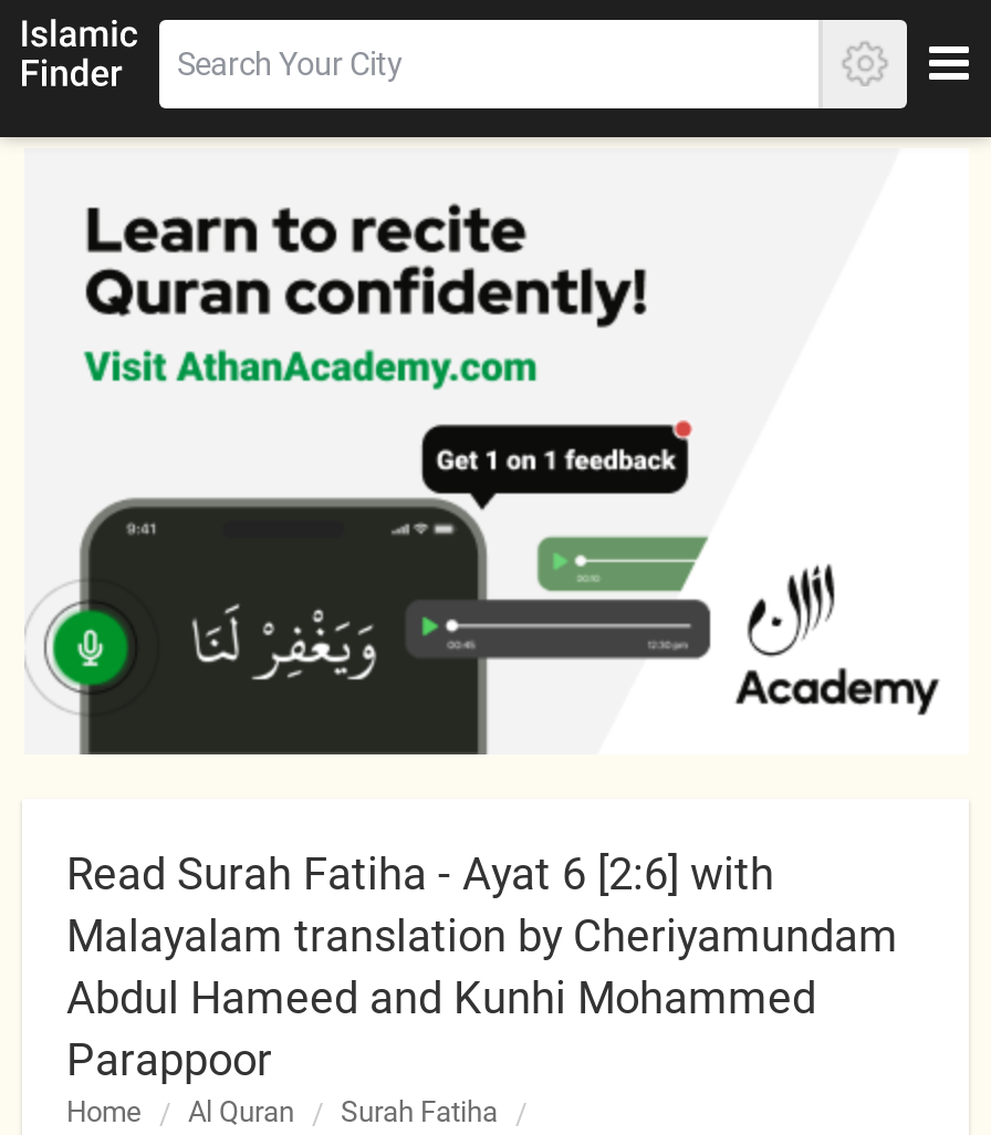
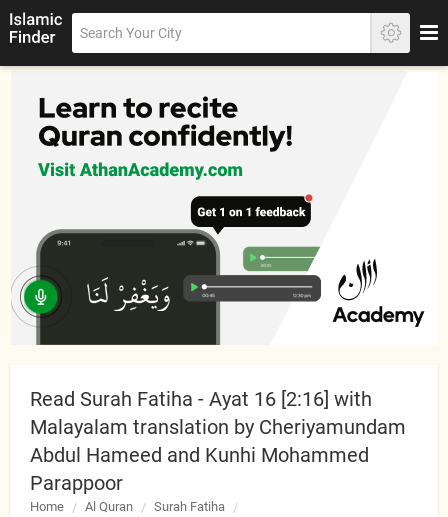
[66,847,774,900] Read Surah Fatiha - Ayat 6 [2:6] with -> [30,387,372,411] Read Surah Fatiha - Ayat 16 [2:16] with

